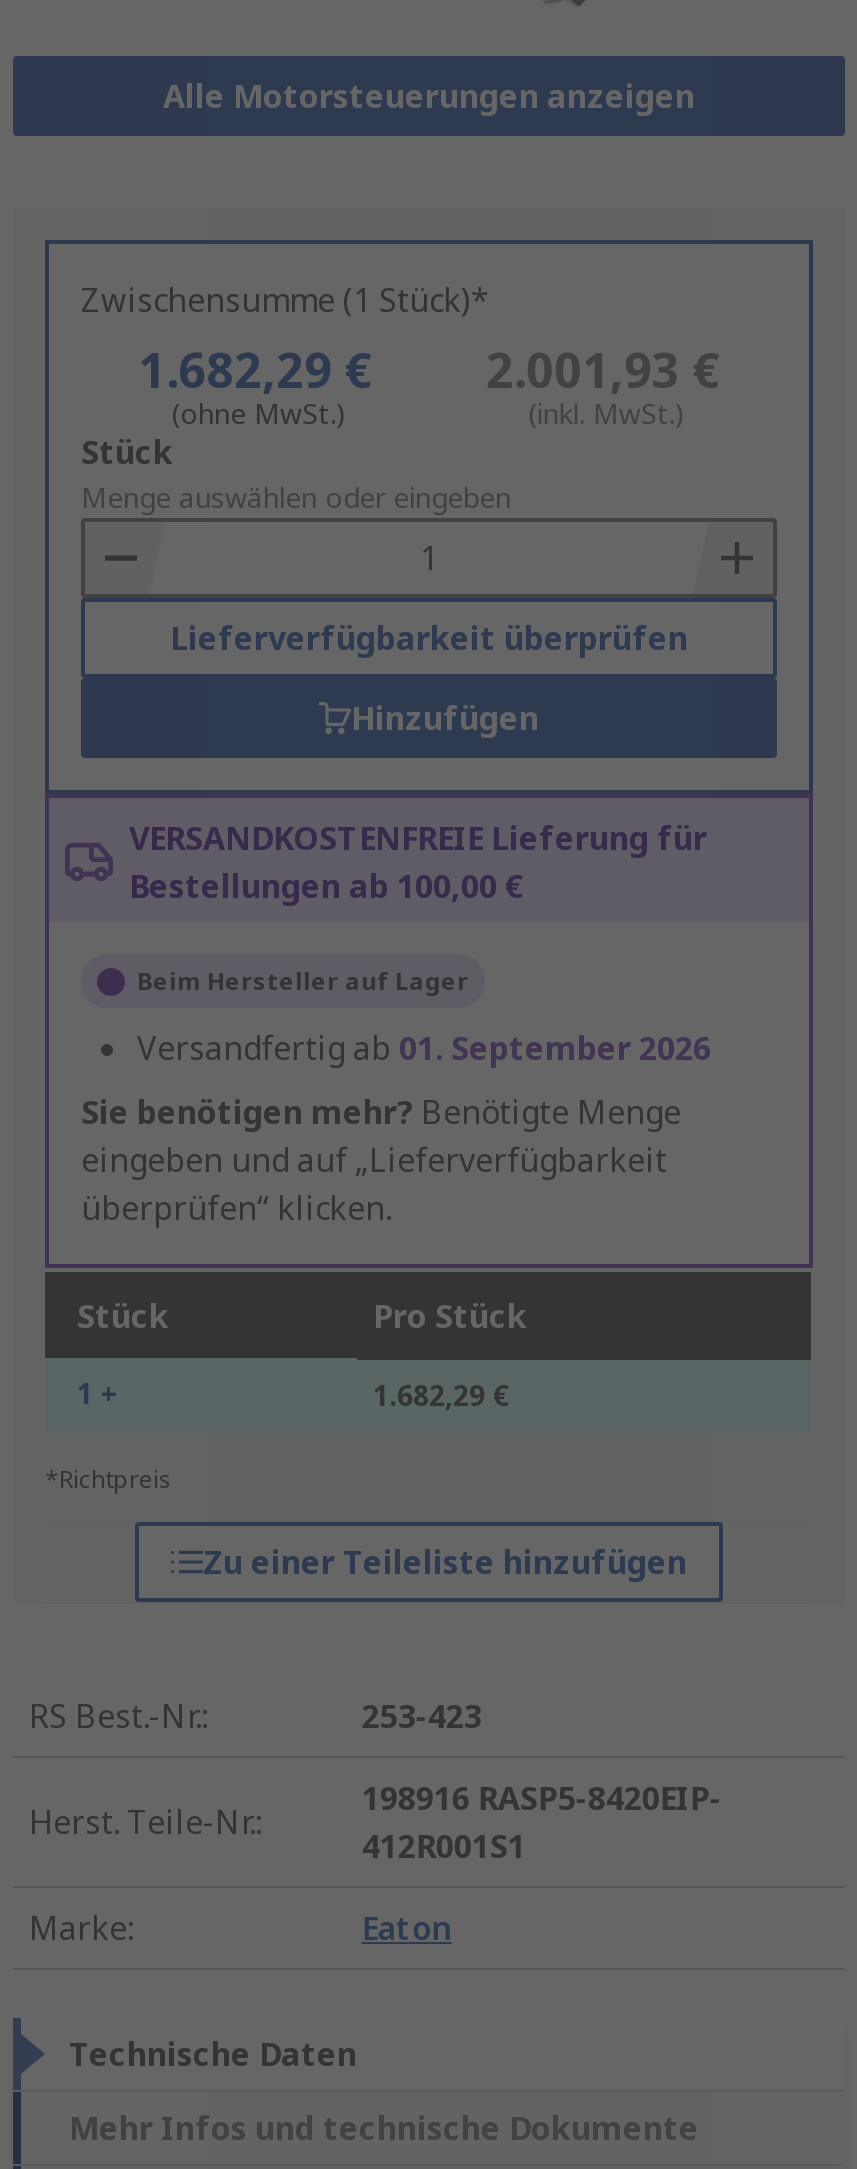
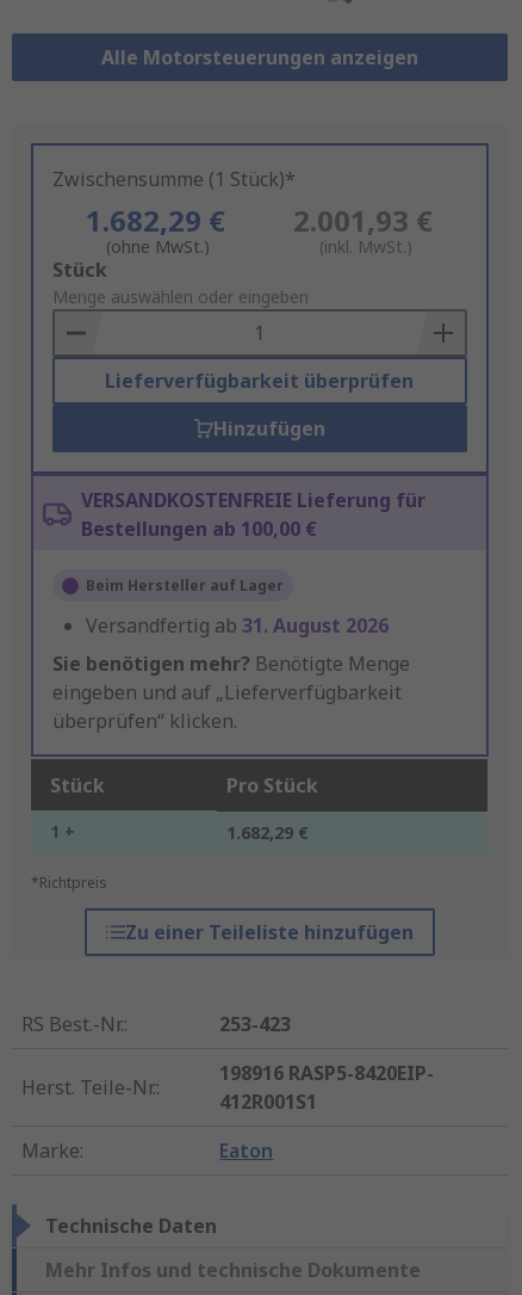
[137,1027,711,1071] Versandfertig ab 01. September 2026 -> [86,613,389,639] Versandfertig ab 31. August 2026

